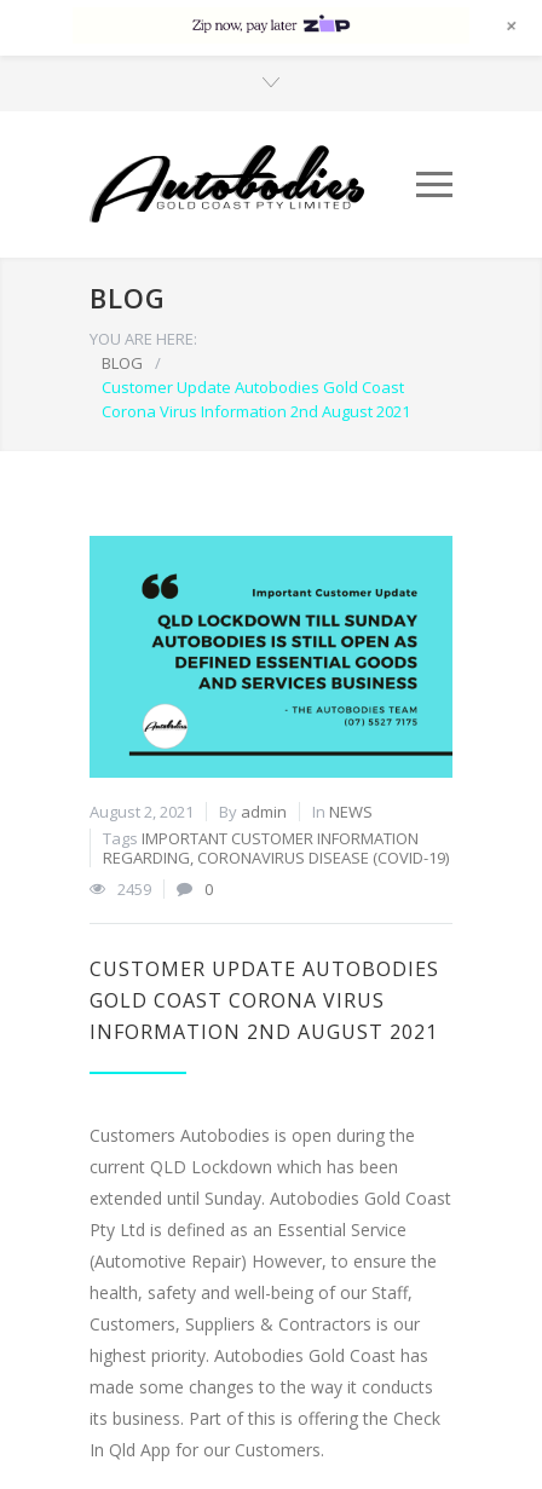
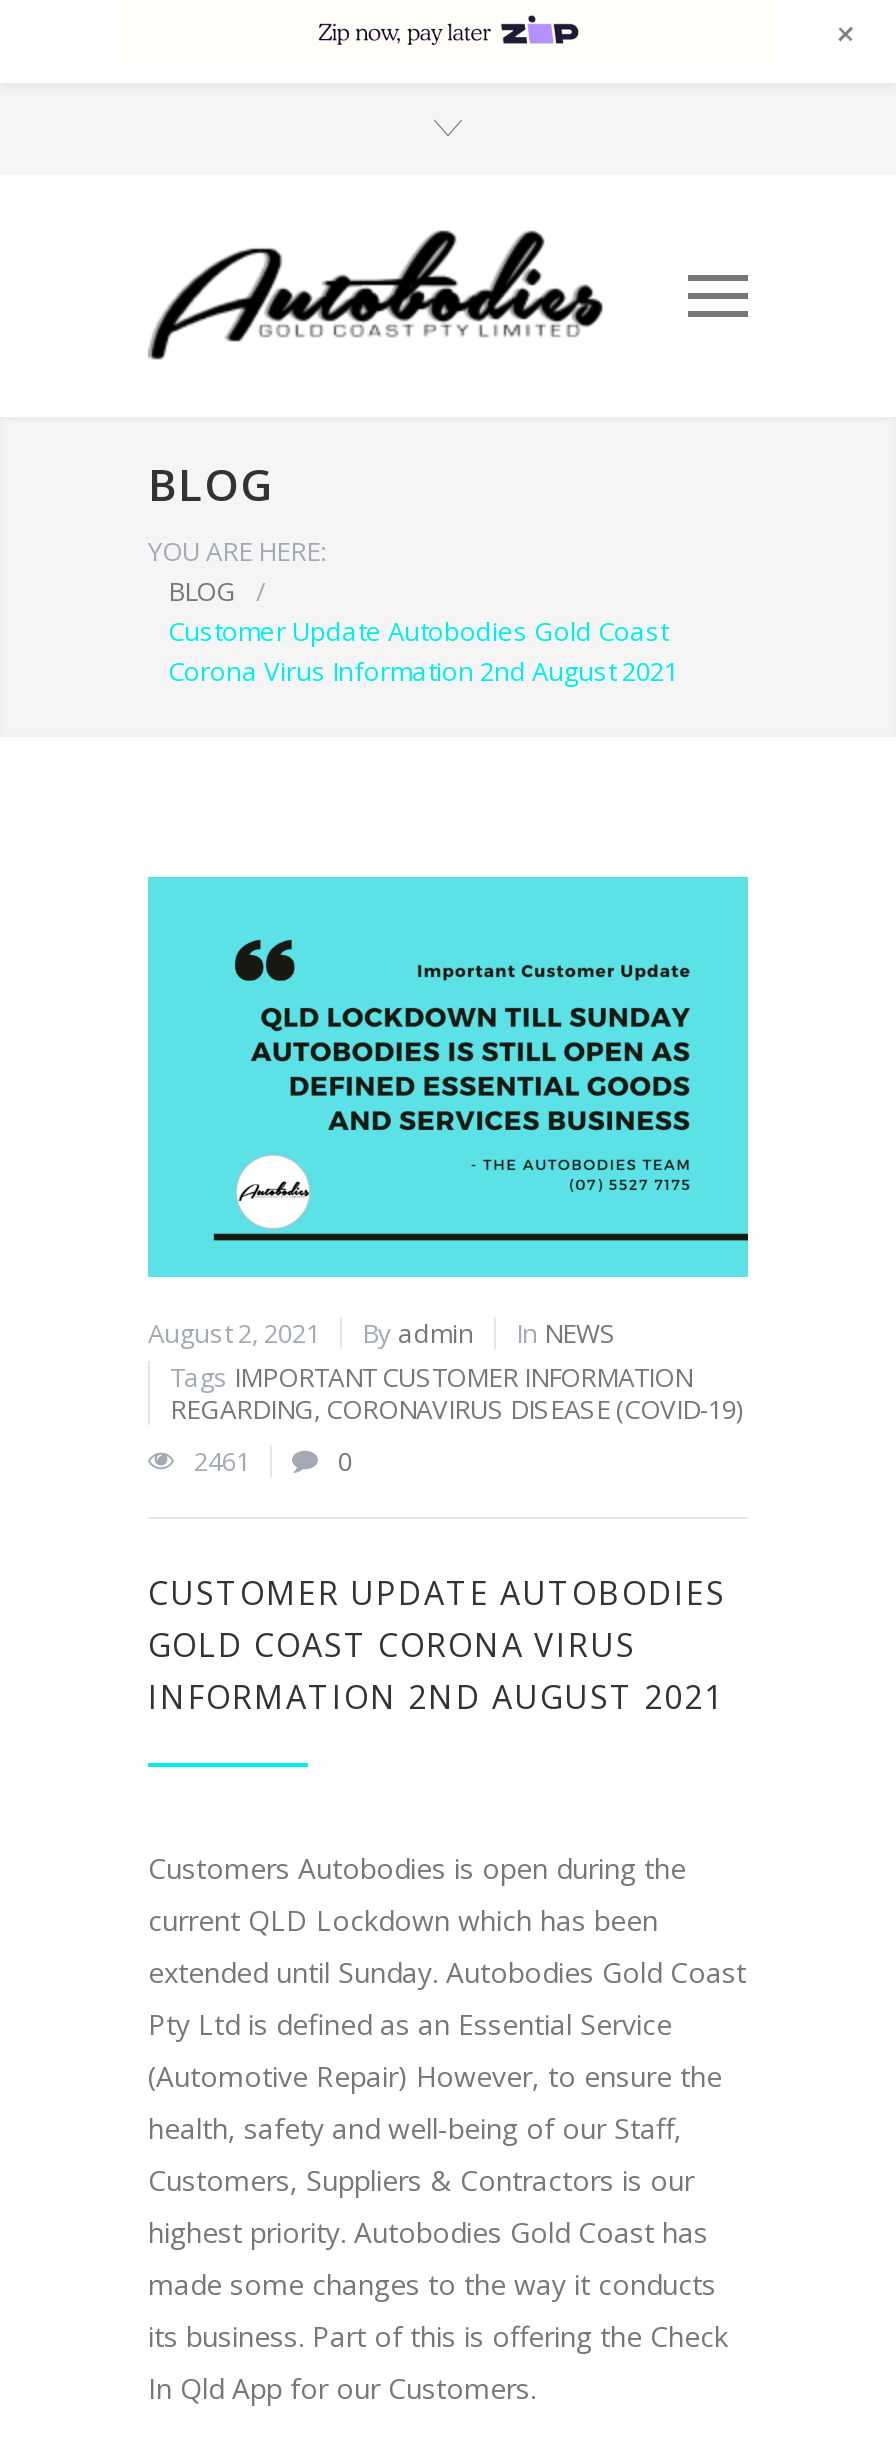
[117,878,151,900] 2459 -> [194,1442,250,1478] 2461

